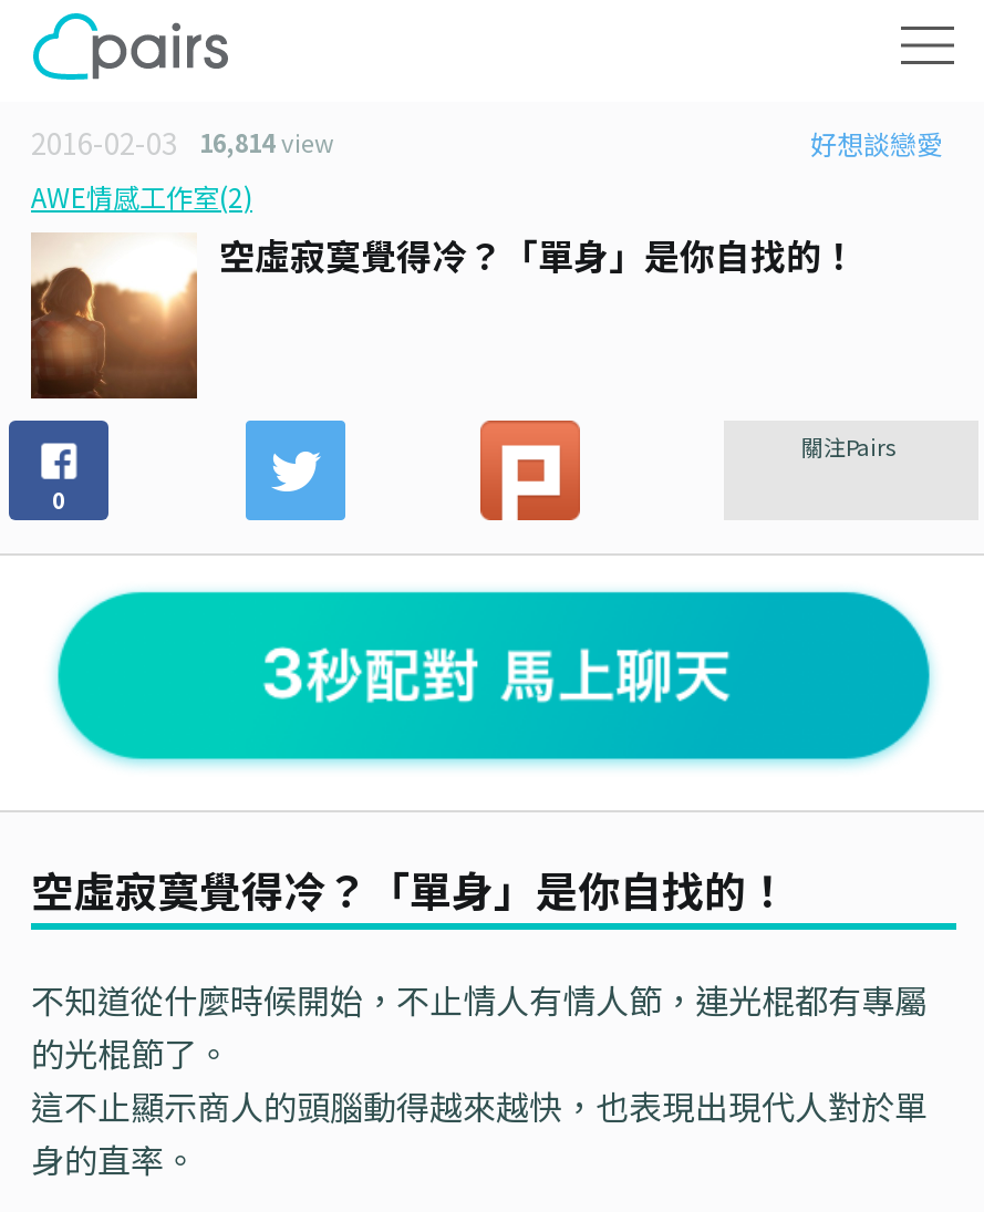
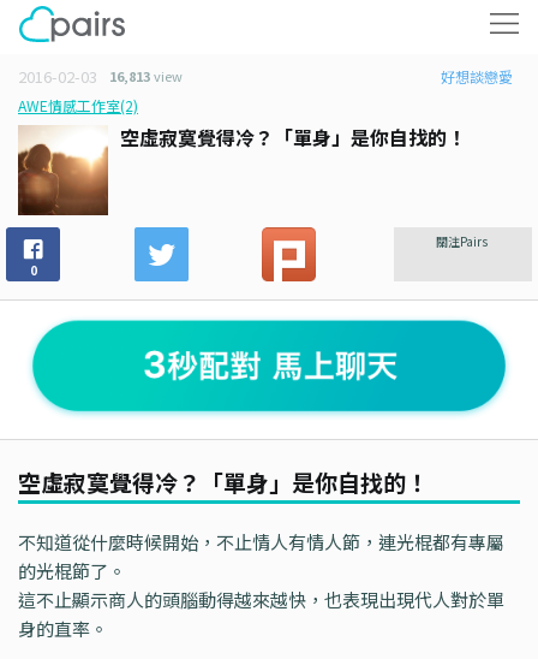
[199,124,334,159] 16,814 view -> [109,66,183,85] 16,813 view

